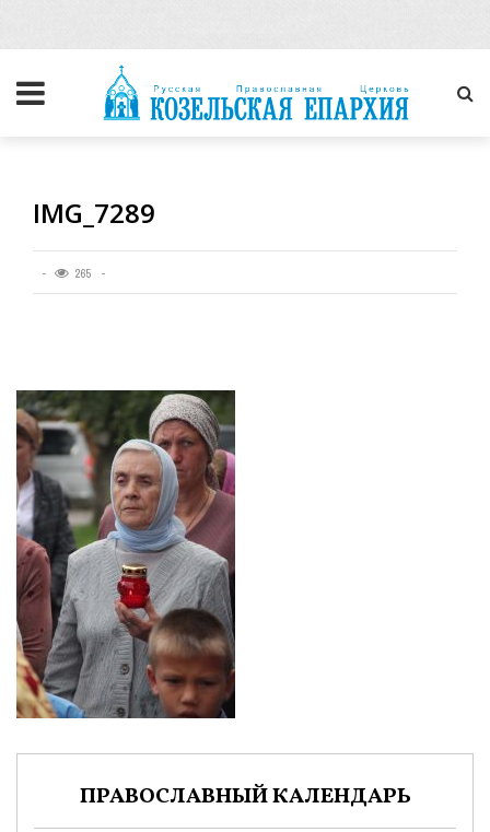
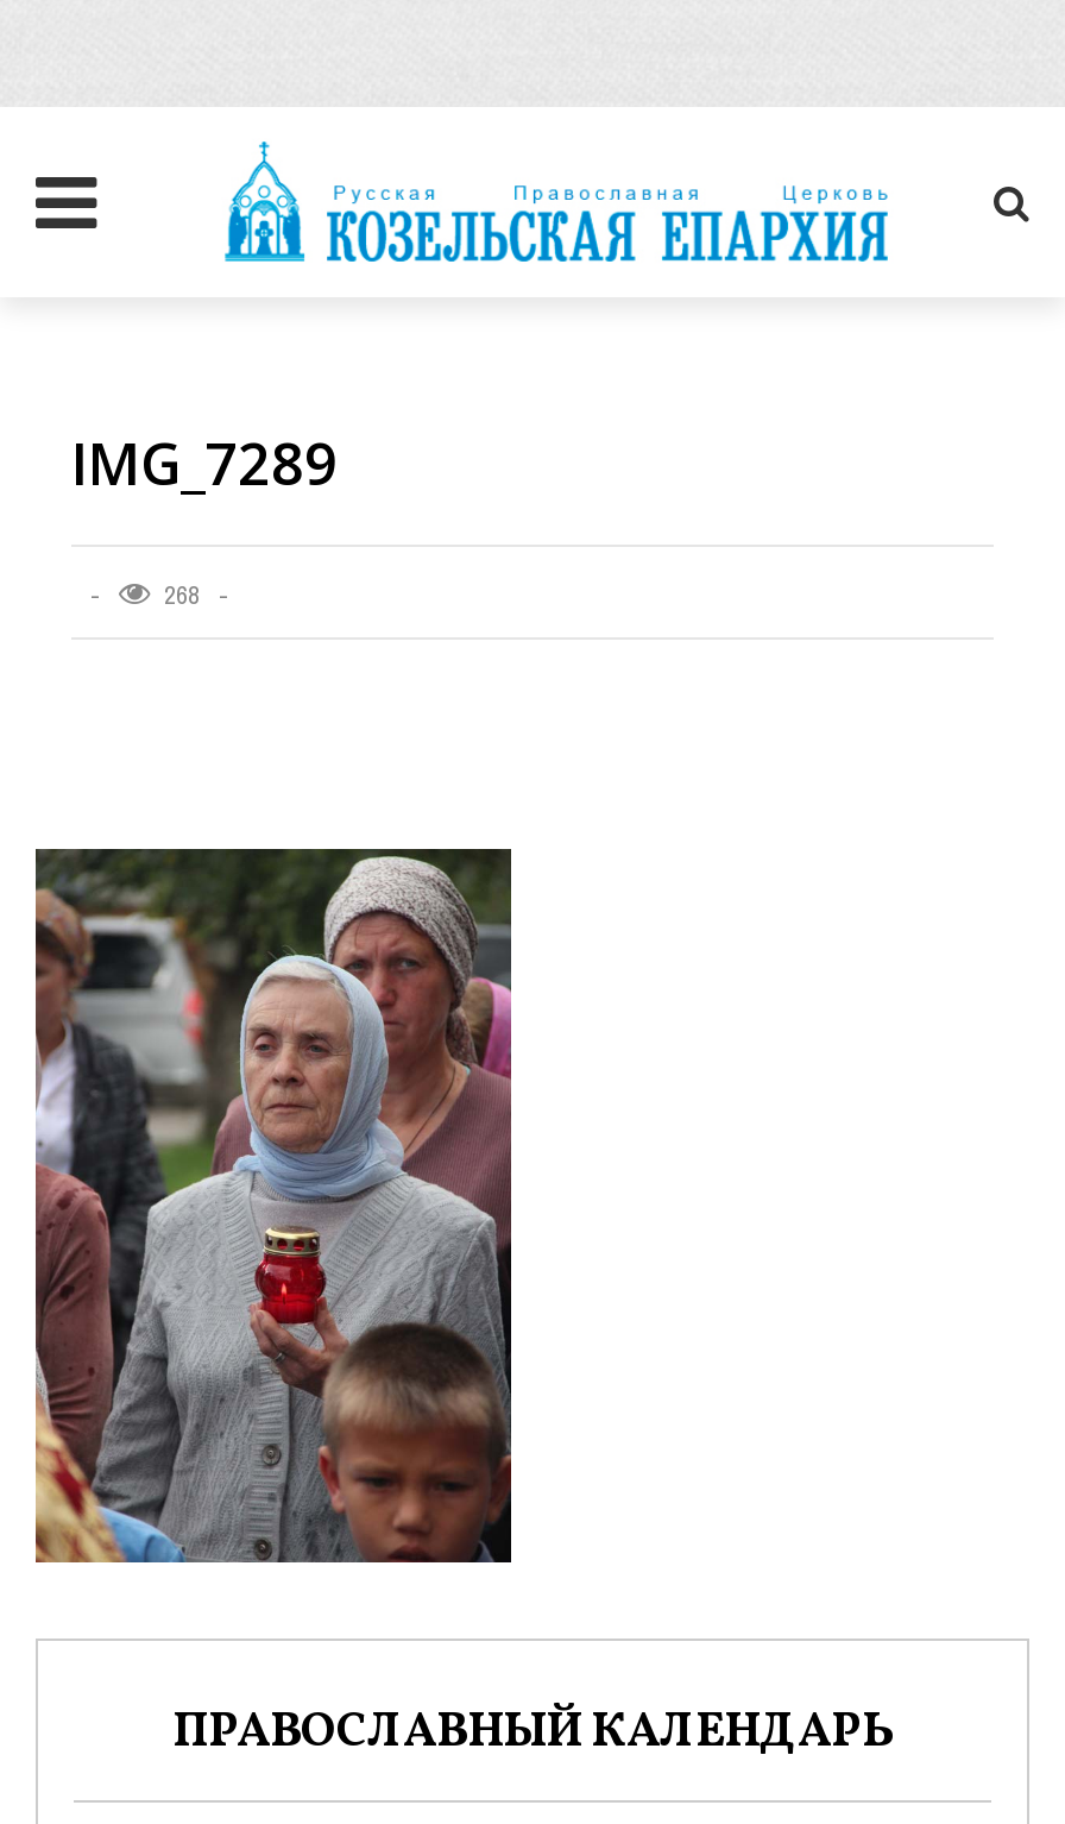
[75,266,92,281] 265 -> [164,578,200,611] 268

